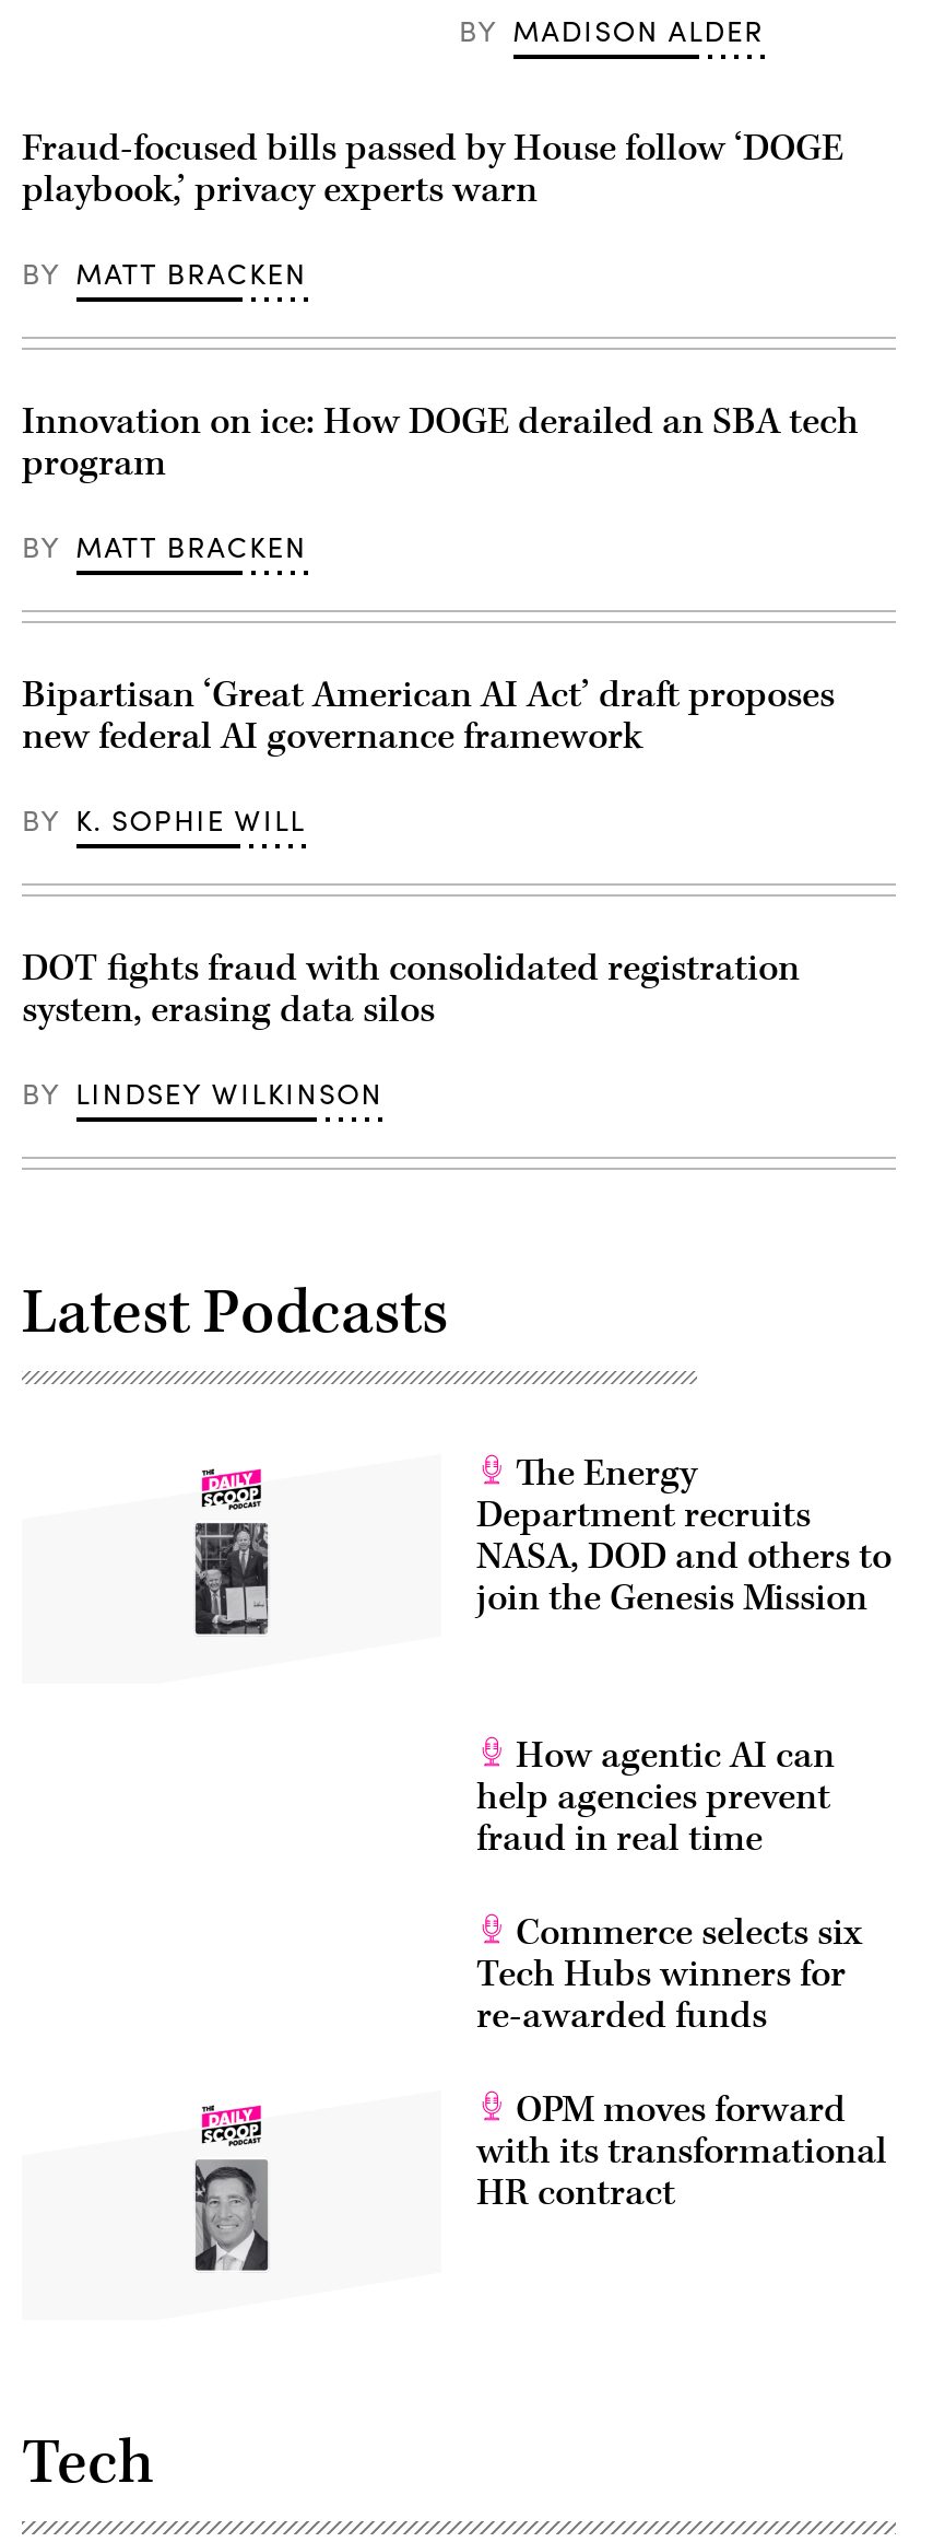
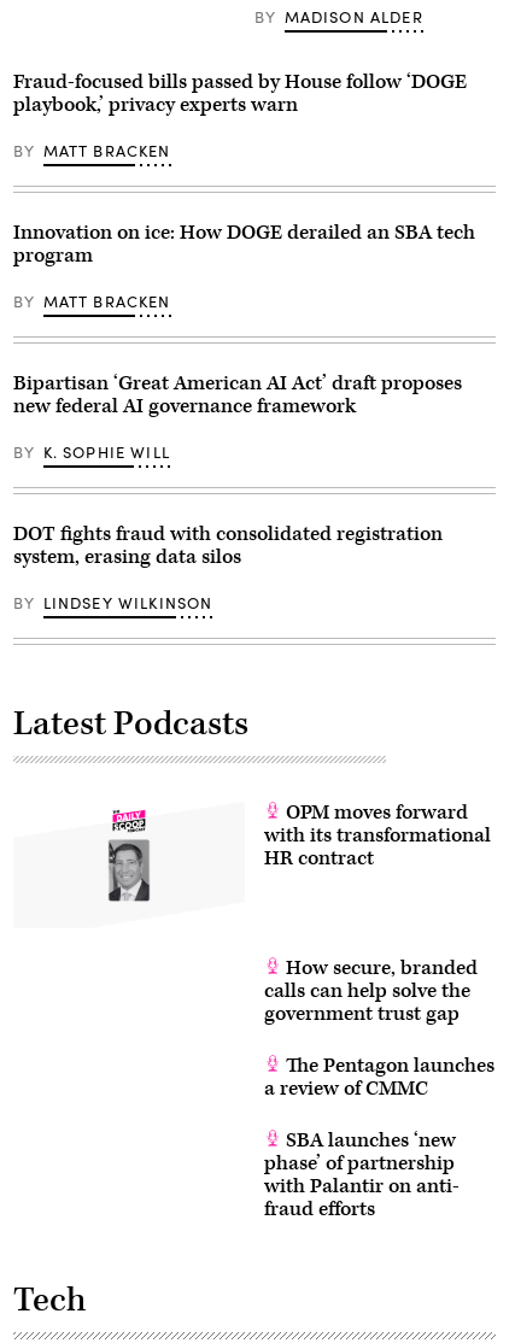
[476,1450,891,2041] The Energy | Department recruits | NASA, DOD and others to | join the Genesis Mission | How agentic AI can | help agencies prevent | fraud in real time | Commerce selects six | Tech Hubs winners for | re-awarded funds -> none
[194,1522,271,1636] [image] -> none
moved [476,2087,887,2218] -> [264,800,491,872]: OPM moves forward | with its transformational | HR contract
none -> [264,955,494,1223] How secure, branded | calls can help solve the | government trust gap | The Pentagon launches | a review of CMMC | SBA launches ‘new | phase’ of partnership | with Palantir on anti- | fraud efforts

